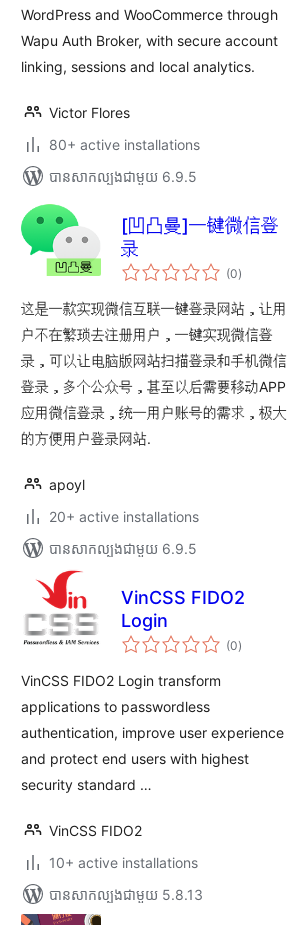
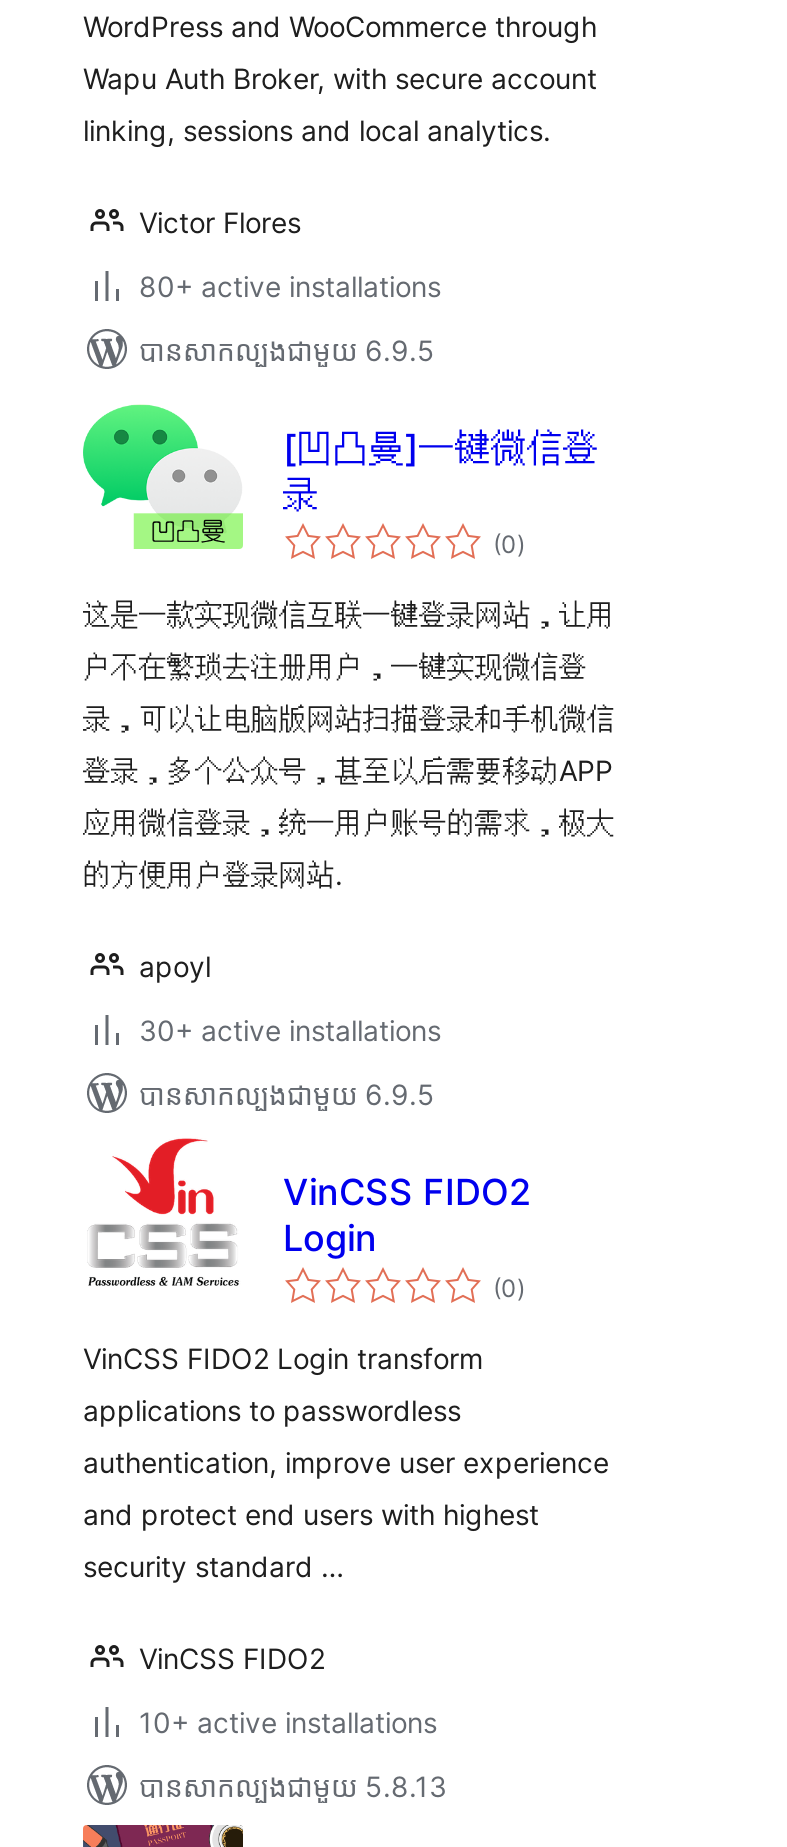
[49,508,199,525] 20+ active installations -> [139,1013,441,1047] 30+ active installations

